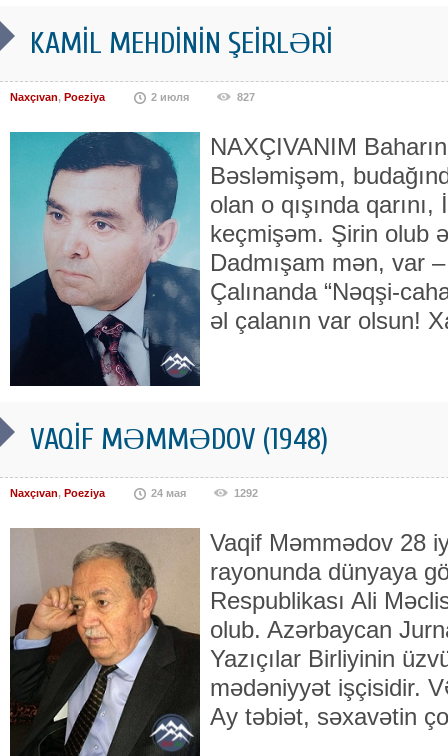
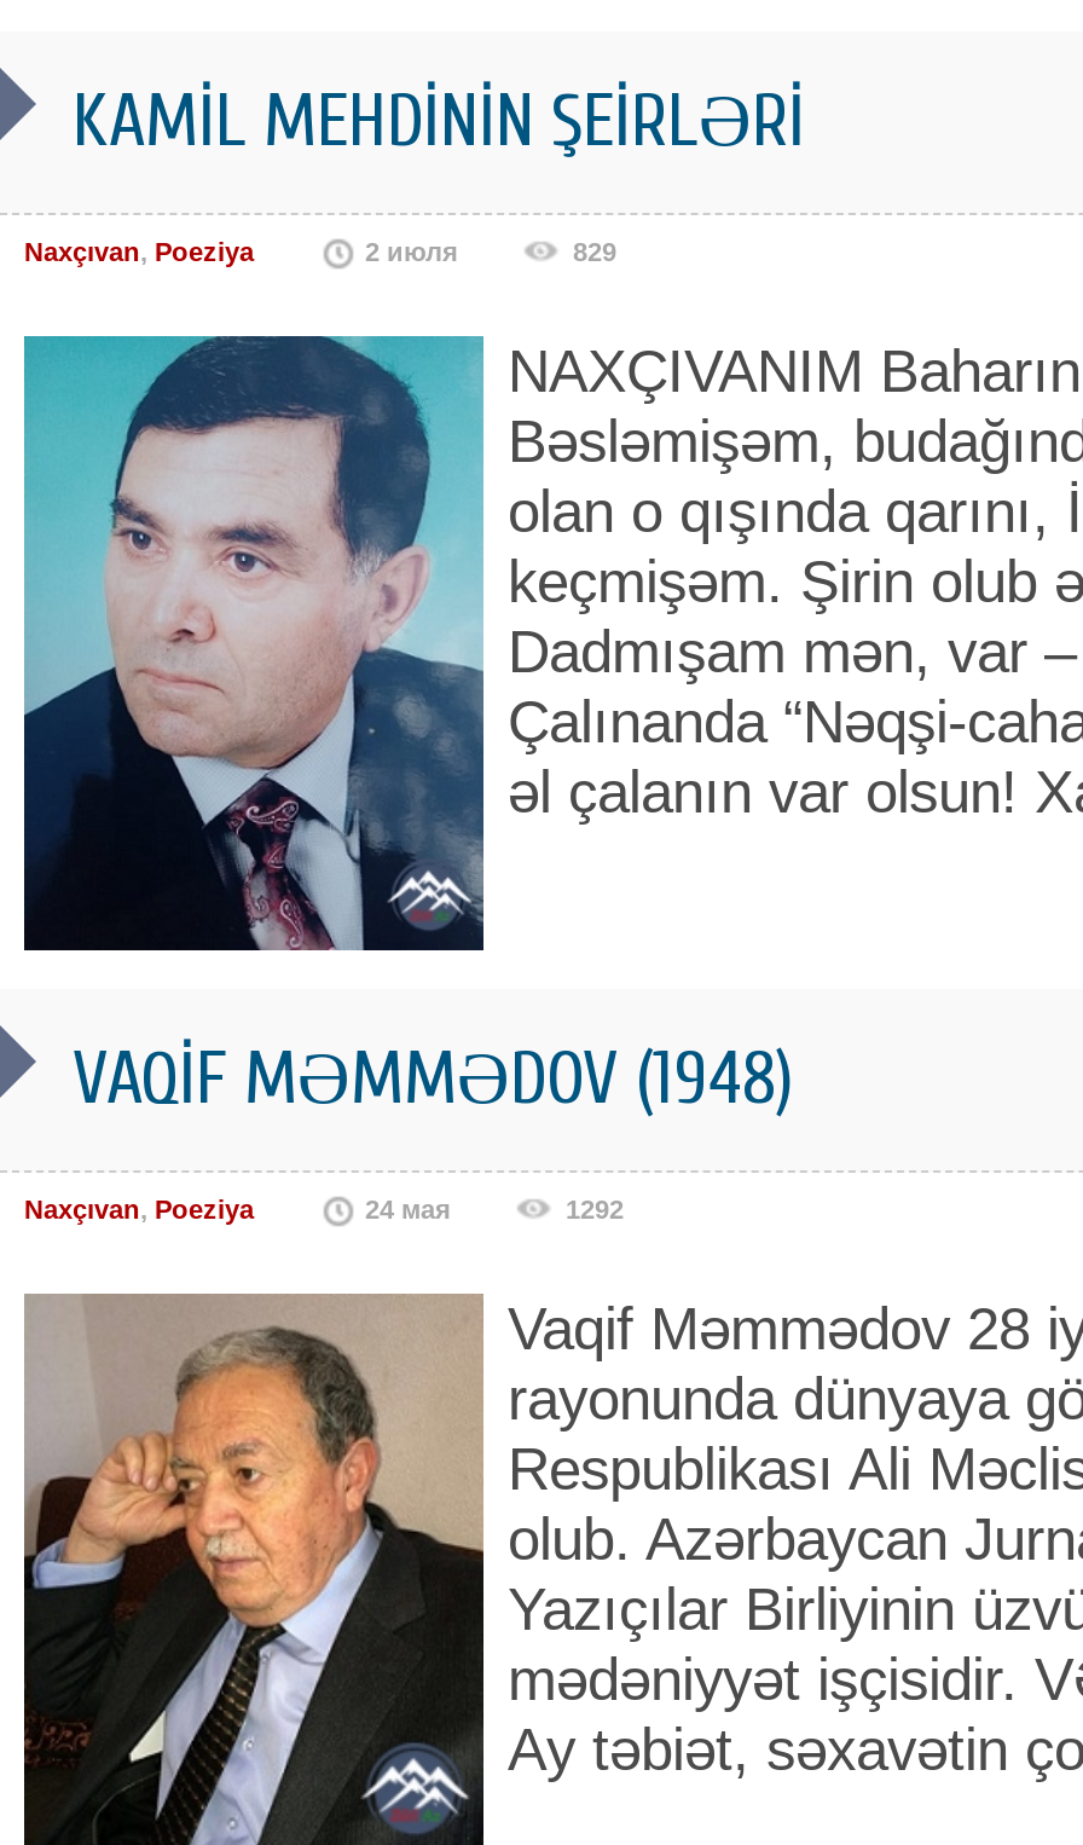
[237,91,255,103] 827 -> [573,236,616,266] 829

